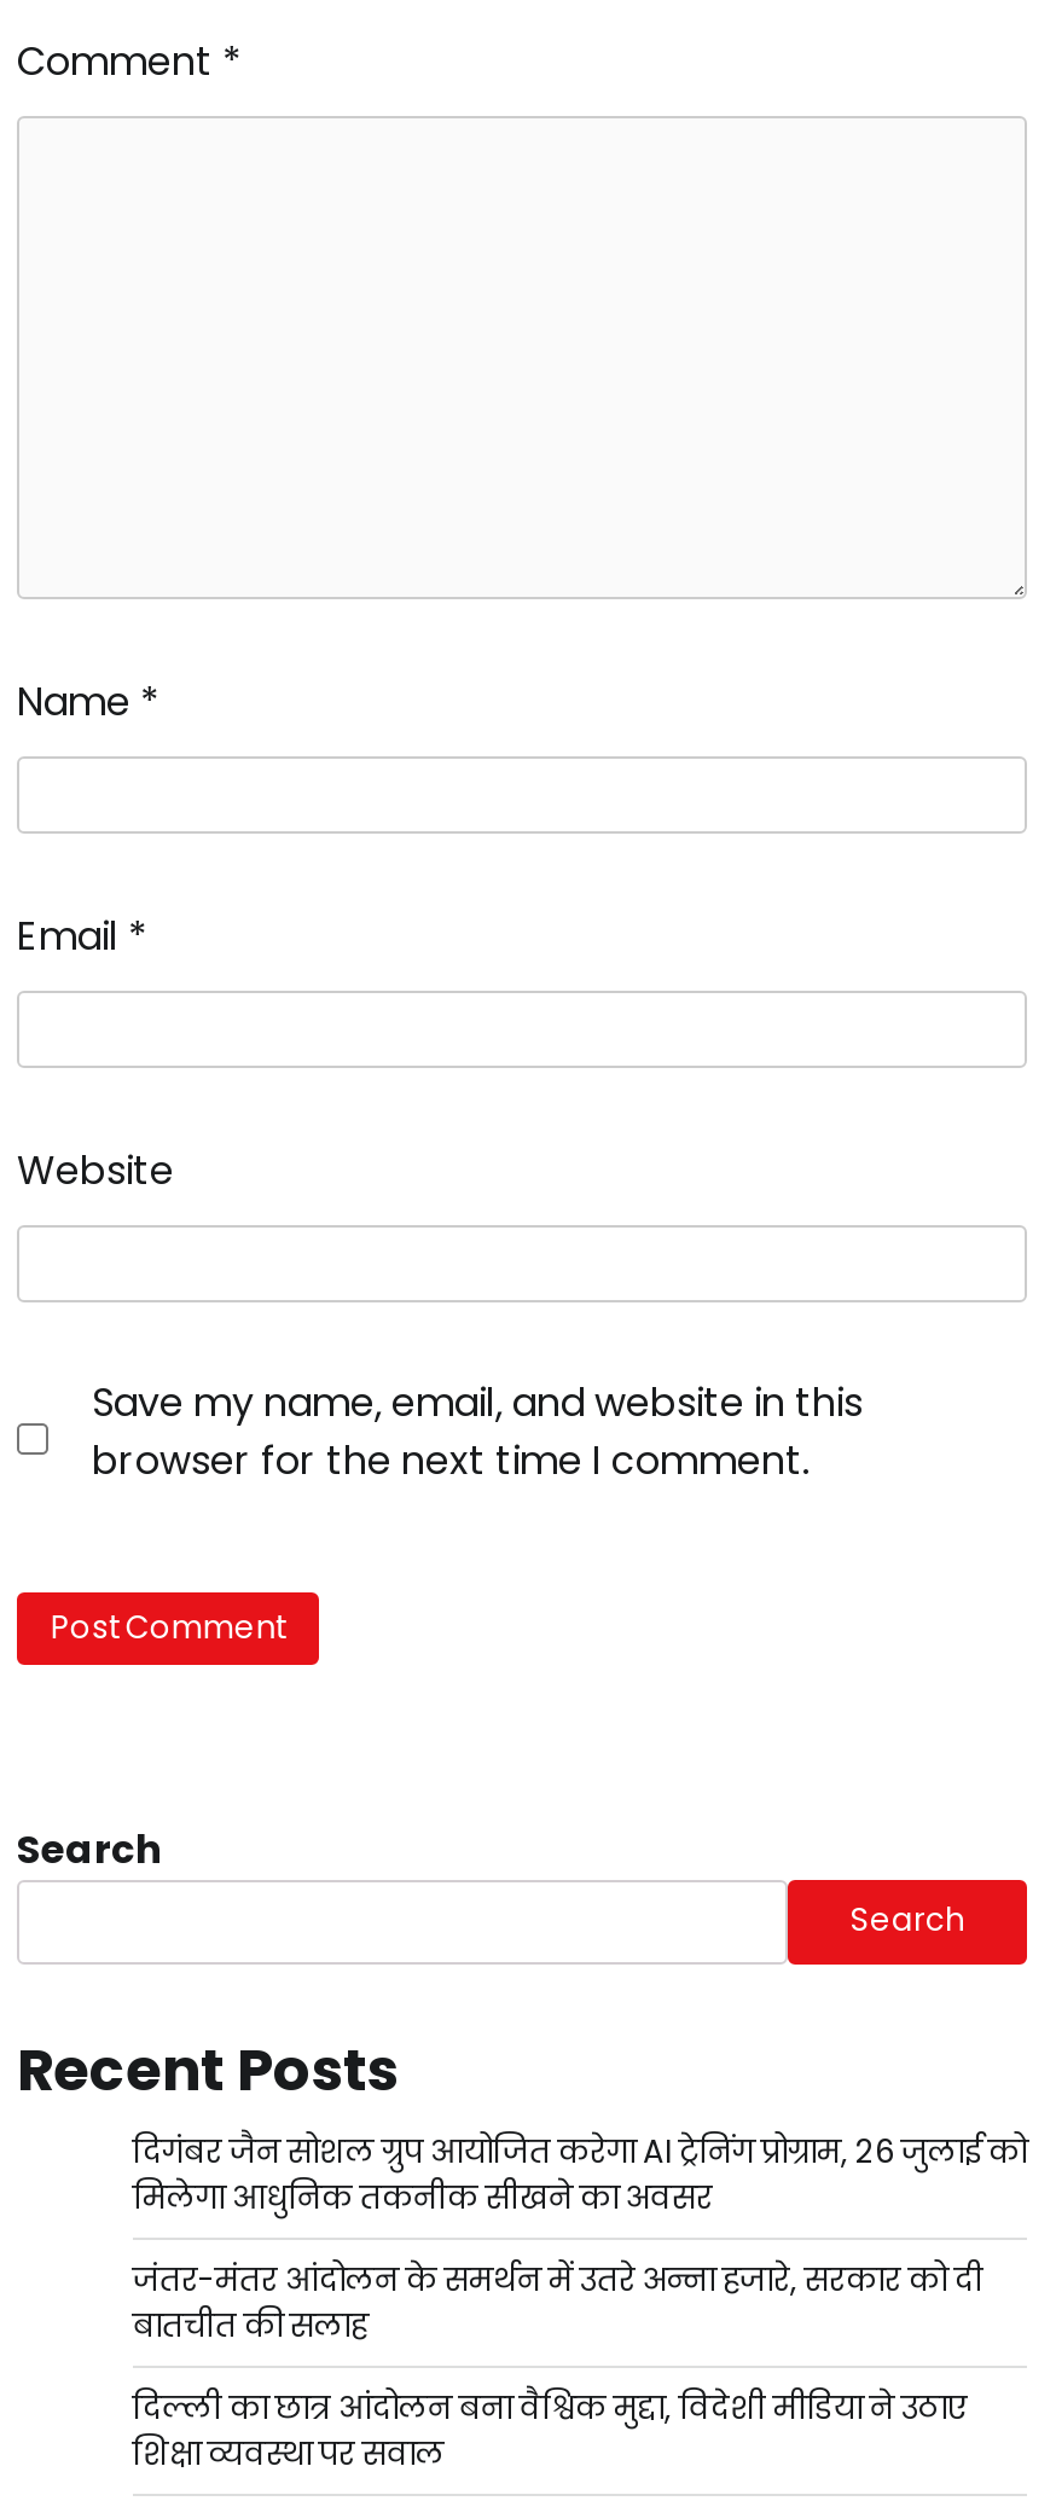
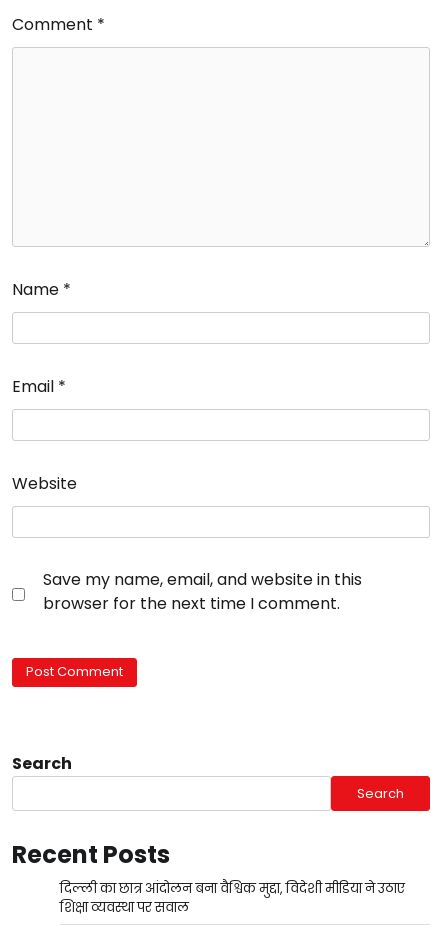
[133,2129,1027,2349] दिगंबर जैन सोशल ग्रुप आयोजित करेगा AI ट्रेनिंग प्रोग्राम, 26 जुलाई को | मिलेगा आधुनिक तकनीक सीखने का अवसर | जंतर-मंतर आंदोलन के समर्थन में उतरे अन्ना हजारे, सरकार को दी | बातचीत की सलाह -> none

